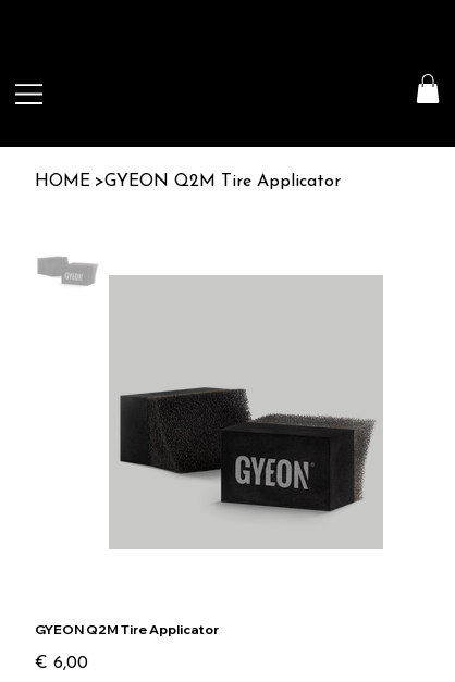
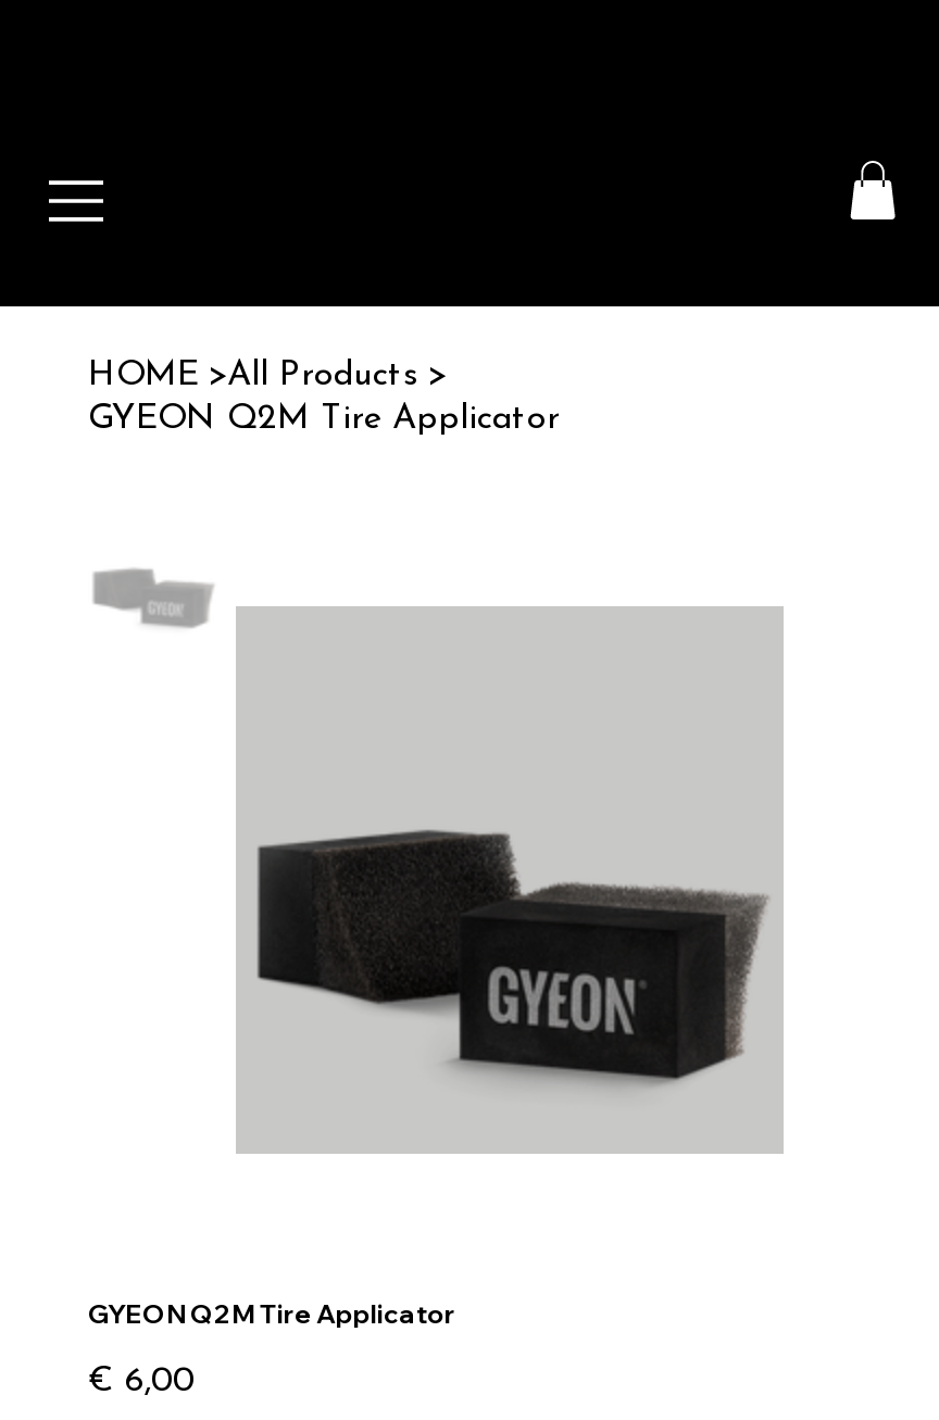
[35,173,341,190] HOME >GYEON Q2M Tire Applicator -> [88,358,560,436] HOME >All Products > | GYEON Q2M Tire Applicator

